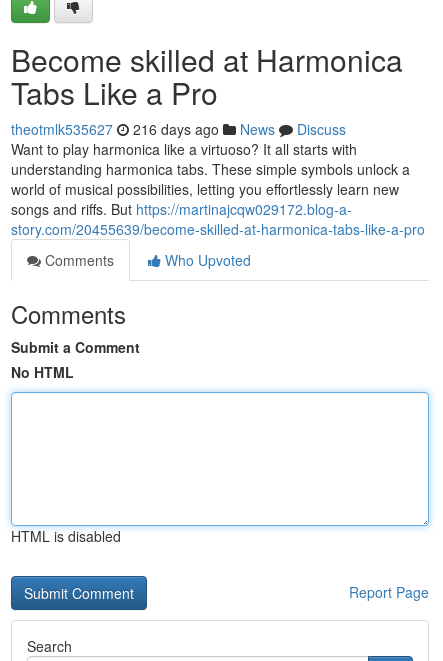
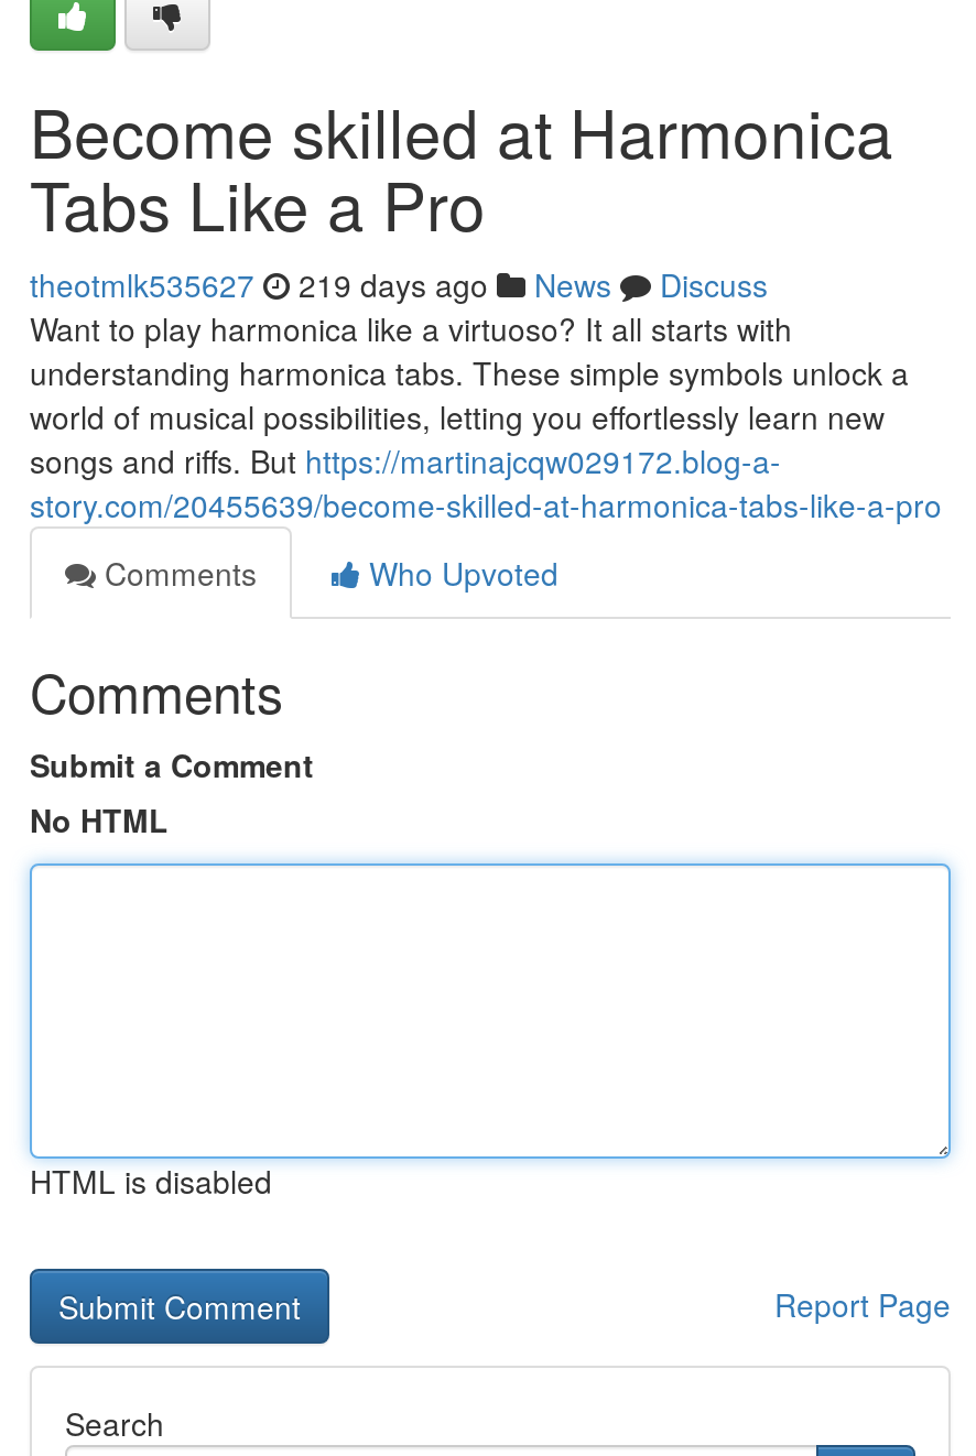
[11,119,346,139] theotmlk535627 216 days ago News Discuss -> [30,262,768,306] theotmlk535627 219 days ago News Discuss

